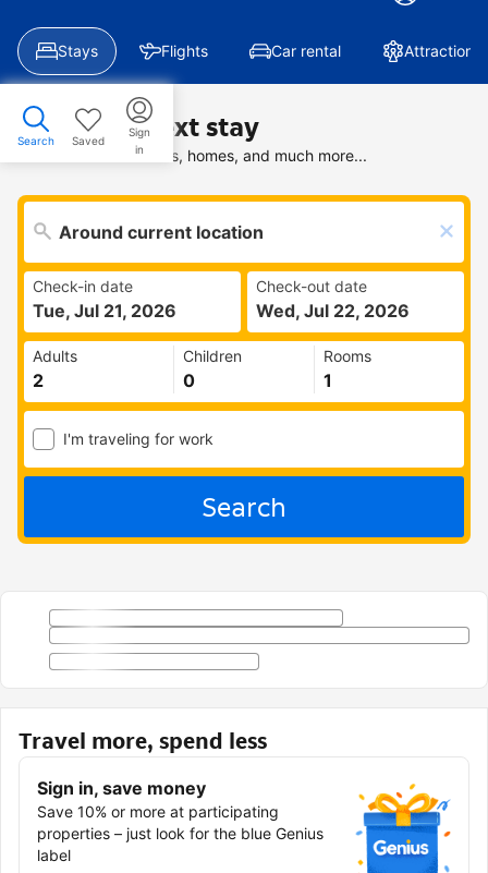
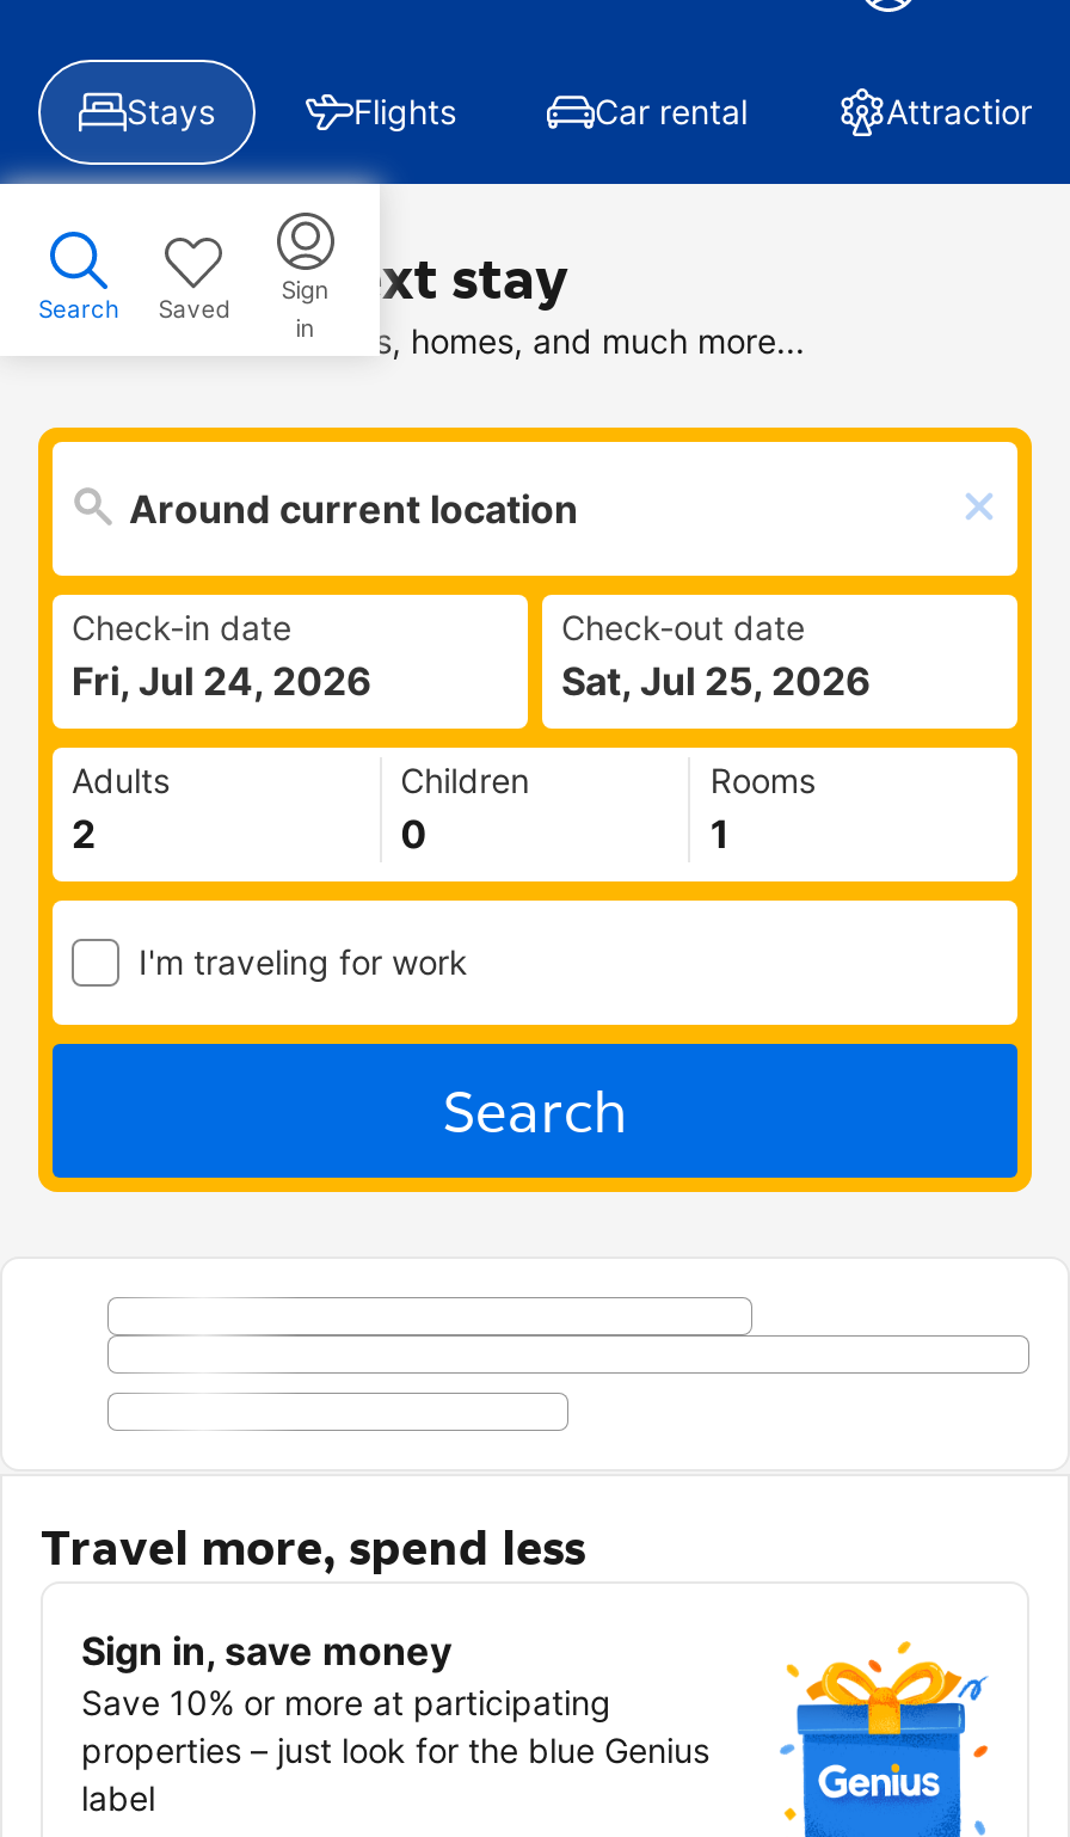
[33,300,176,322] Tue, Jul 21, 2026 -> [72,657,373,705] Fri, Jul 24, 2026
[256,300,410,322] Wed, Jul 22, 2026 -> [561,657,872,705] Sat, Jul 25, 2026

